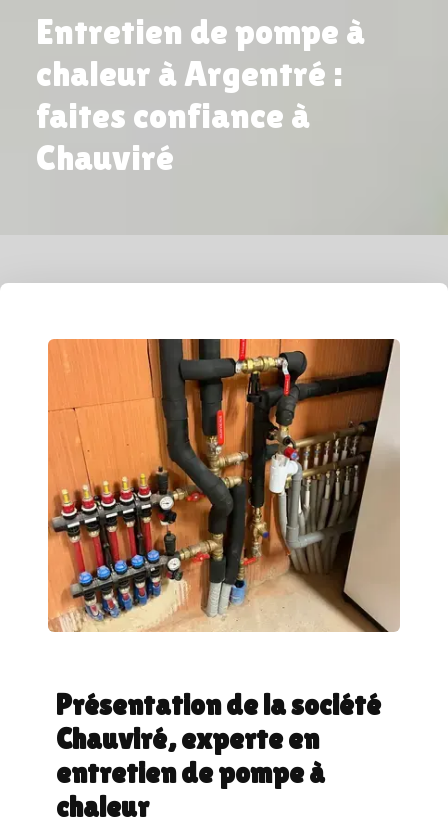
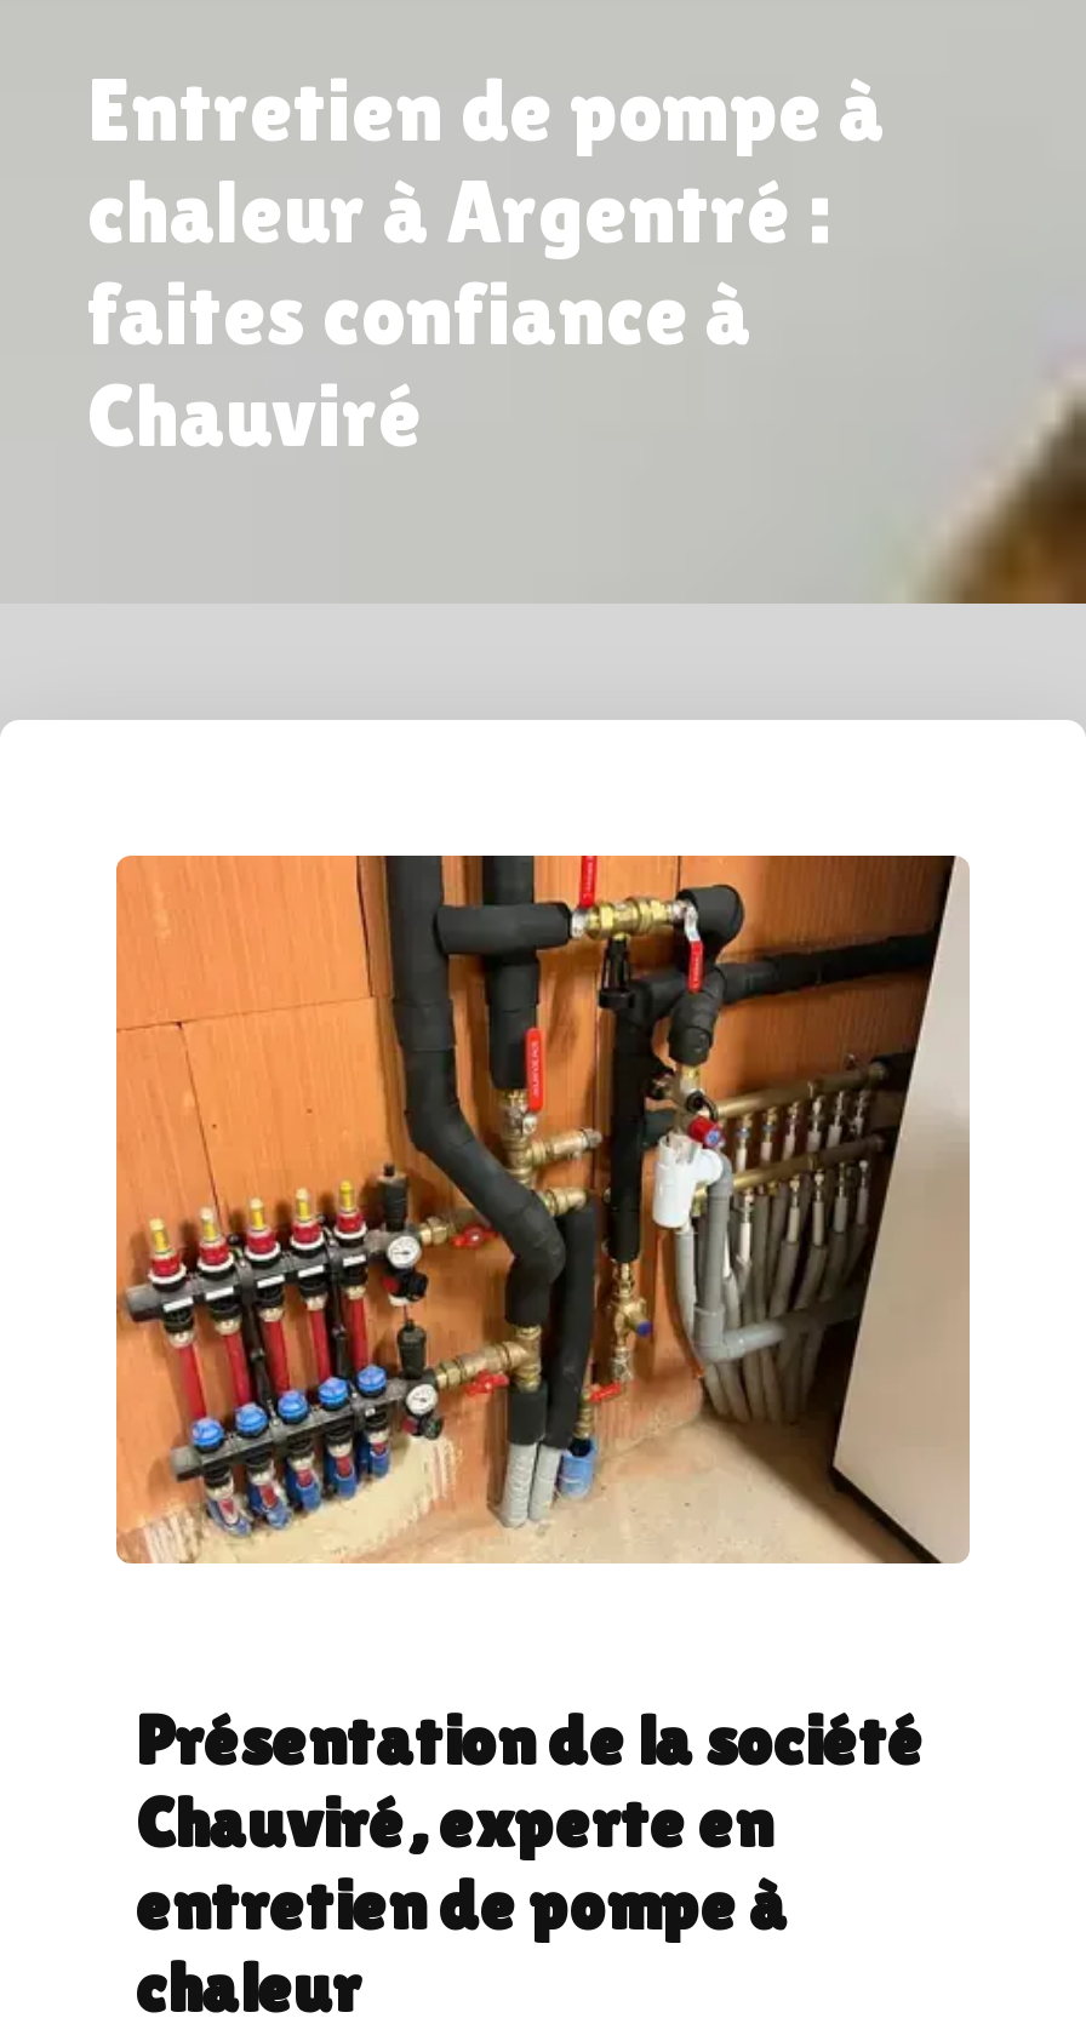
none -> [914,393,1079,606] [image]

